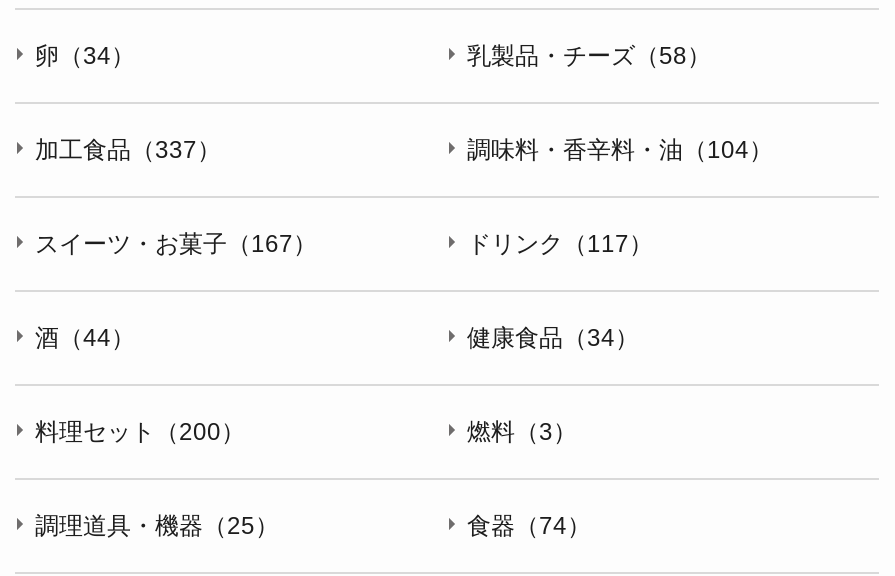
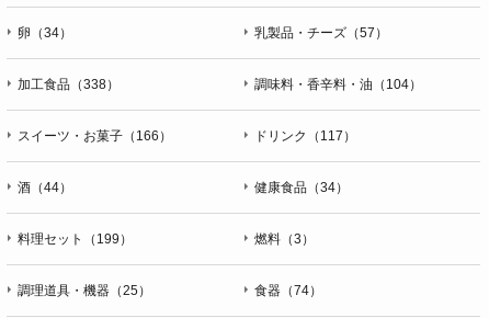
[467,41,711,69] 乳製品・チーズ（58） -> [254,25,388,40] 乳製品・チーズ（57）
[35,135,221,163] 加工食品（337） -> [18,76,120,92] 加工食品（338）
[35,229,317,257] スイーツ・お菓子（167） -> [18,128,172,143] スイーツ・お菓子（166）
[35,417,245,445] 料理セット（200） -> [18,231,133,246] 料理セット（199）

